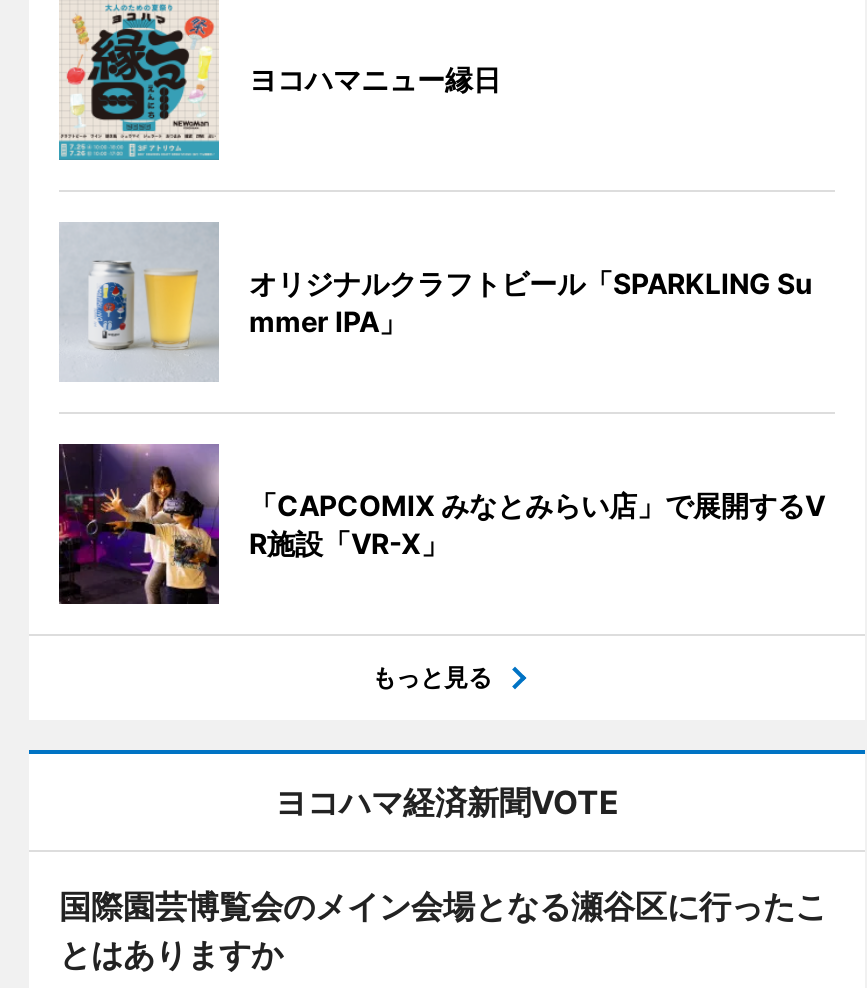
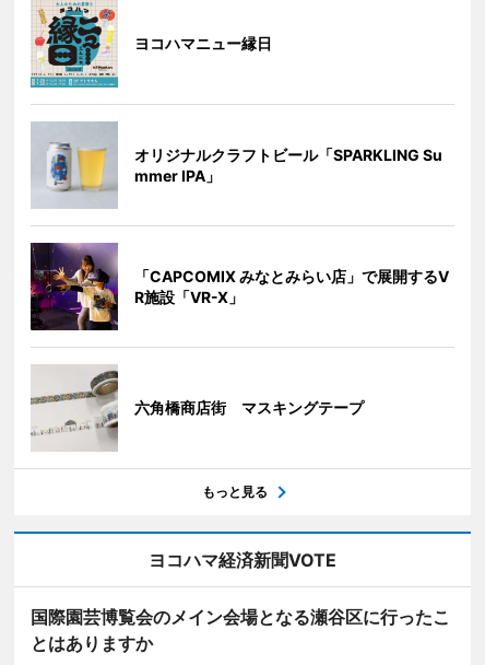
none -> [31,364,364,452] [image] | 六角橋商店街 マスキングテープ

